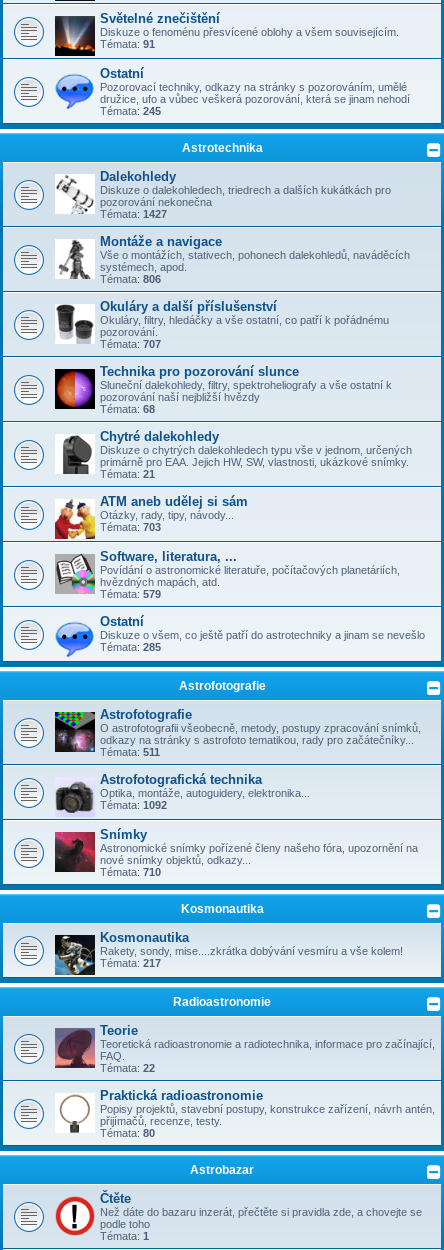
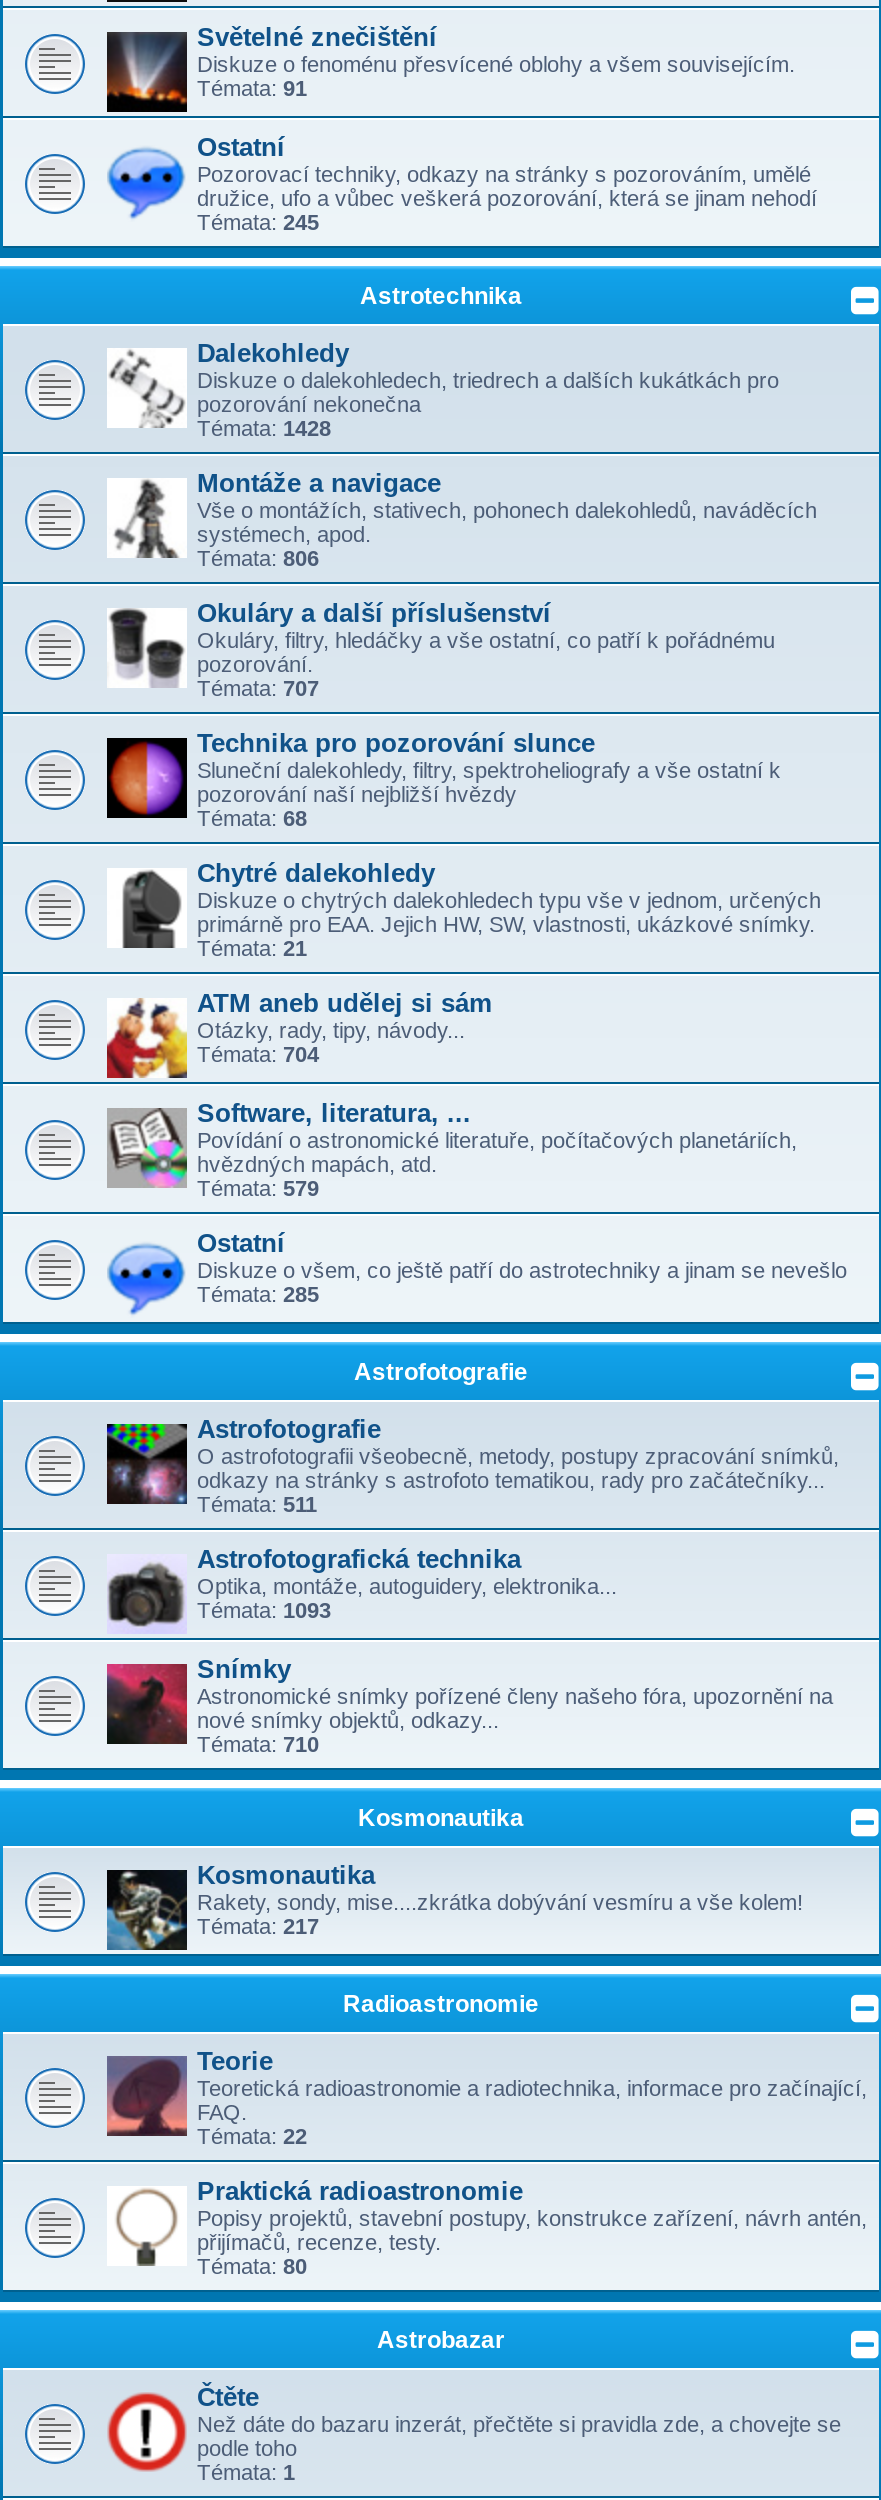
[100,208,167,220] Témata: 1427 -> [197,416,331,440] Témata: 1428
[100,521,161,533] Témata: 703 -> [197,1042,319,1066] Témata: 704
[100,799,167,811] Témata: 1092 -> [197,1598,331,1622] Témata: 1093

